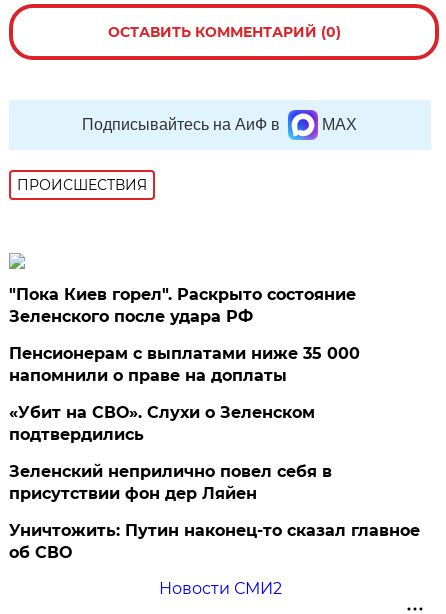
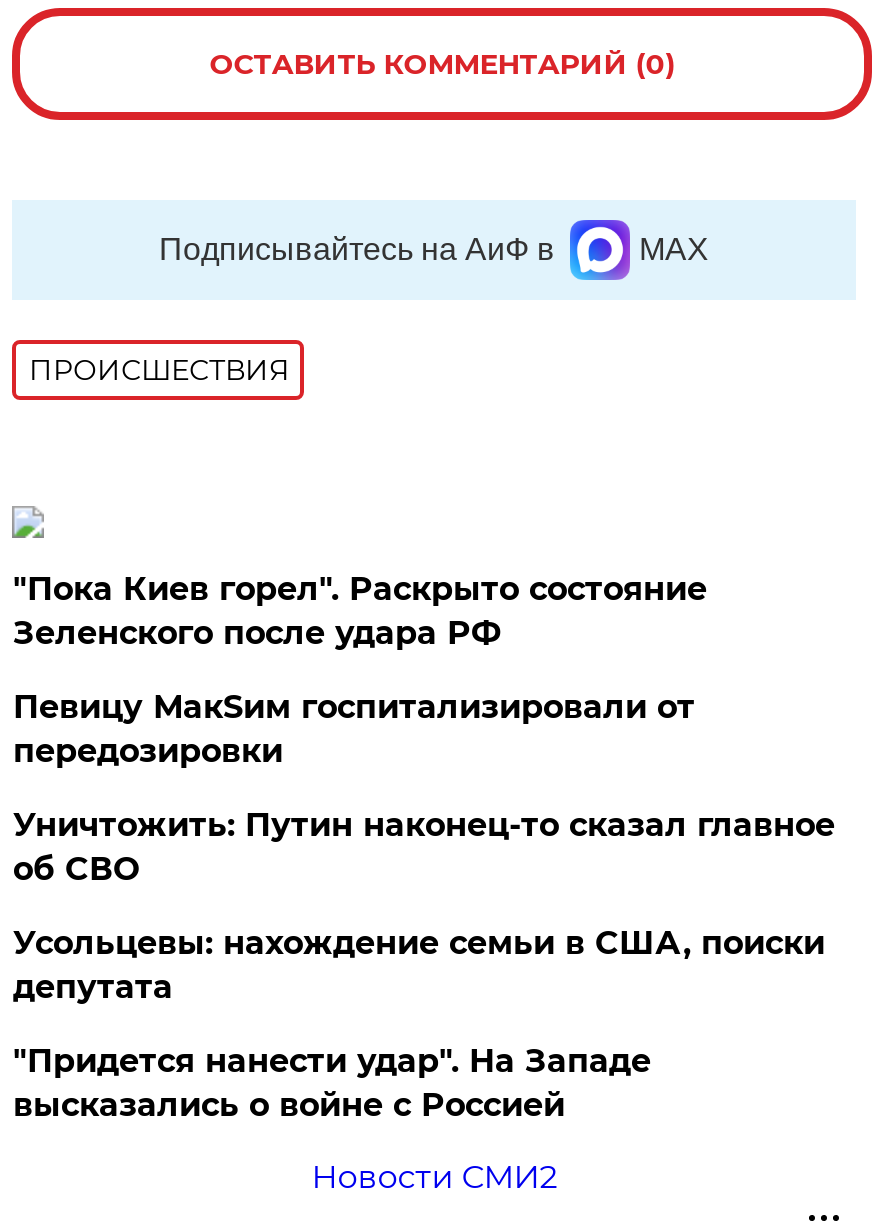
[9,344,360,503] Пенсионерам с выплатами ниже 35 000 | напомнили о праве на доплаты | «Убит на СВО». Слухи о Зеленском | подтвердились | Зеленский неприлично повел cебя в | присутствии фон дер Ляйен -> [13,688,695,770] Певицу МакSим госпитализировали от | передозировки
moved [9,521,420,562] -> [13,806,835,888]: Уничтожить: Путин наконец-то сказал главное | об СВО
none -> [13,924,825,1124] Усольцевы: нахождение семьи в США, поиски | депутата | "Придется нанести удар". На Западе | высказались о войне с Россией

